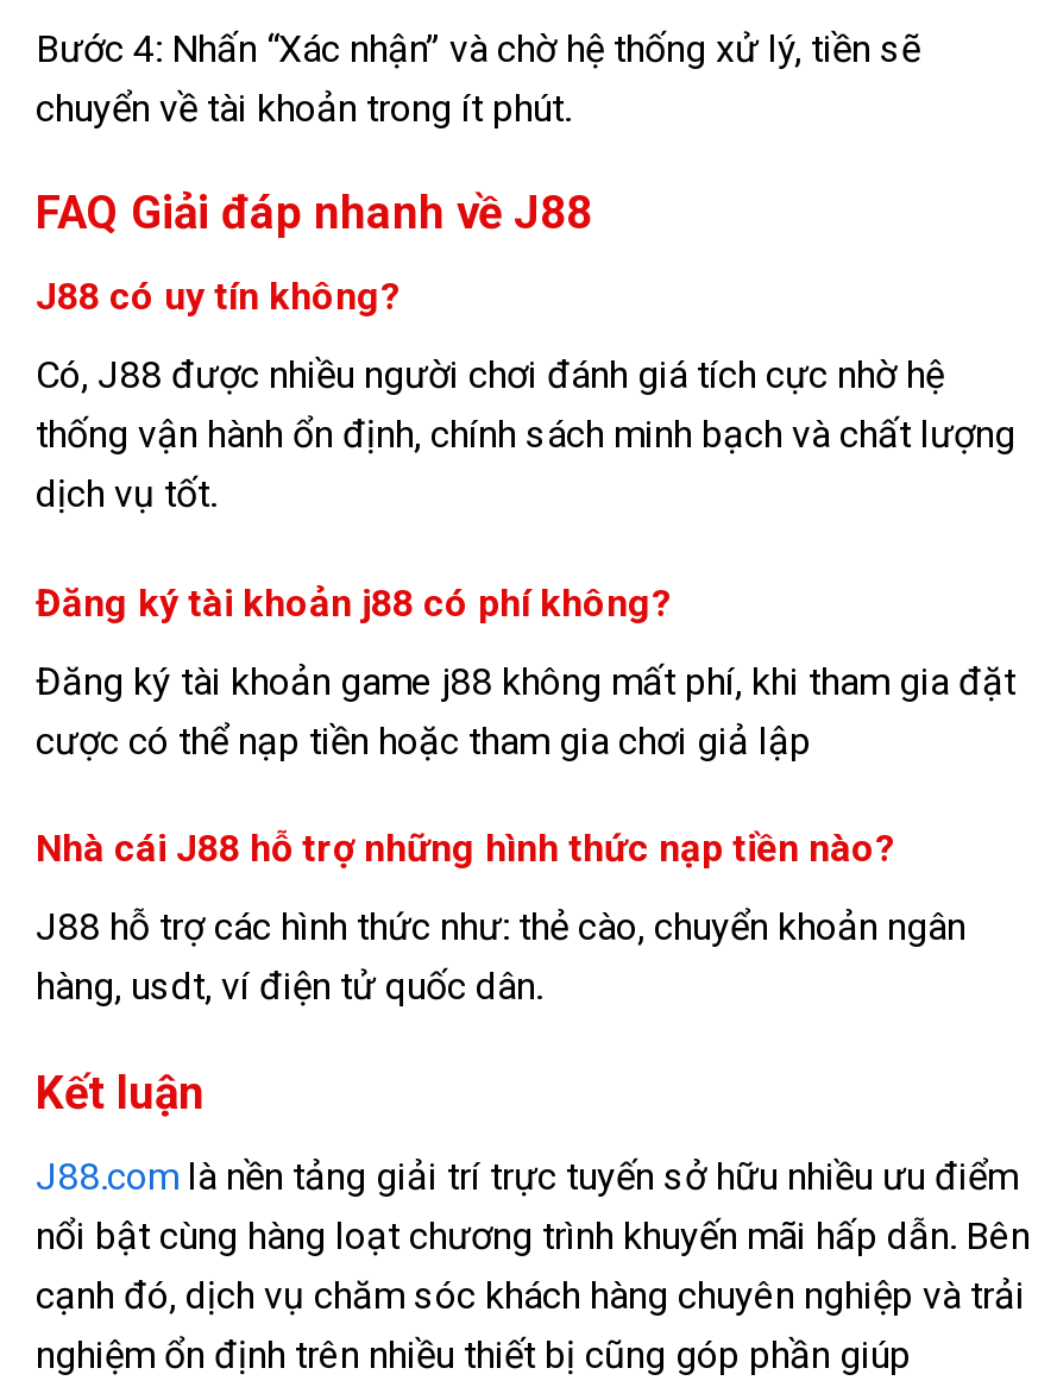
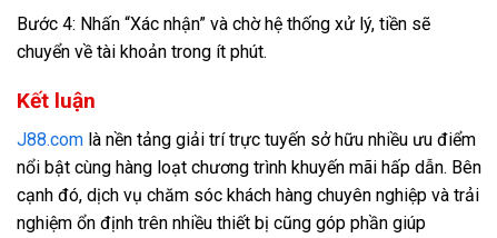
[36,187,1015,1010] FAQ Giải đáp nhanh về J88 | J88 có uy tín không? | Có, J88 được nhiều người chơi đánh giá tích cực nhờ hệ | thống vận hành ổn định, chính sách minh bạch và chất lượng | dịch vụ tốt. | Đăng ký tài khoản j88 có phí không? | Đăng ký tài khoản game j88 không mất phí, khi tham gia đặt | cược có thể nạp tiền hoặc tham gia chơi giả lập | Nhà cái J88 hỗ trợ những hình thức nạp tiền nào? | J88 hỗ trợ các hình thức như: thẻ cào, chuyển khoản ngân | hàng, usdt, ví điện tử quốc dân. -> none

